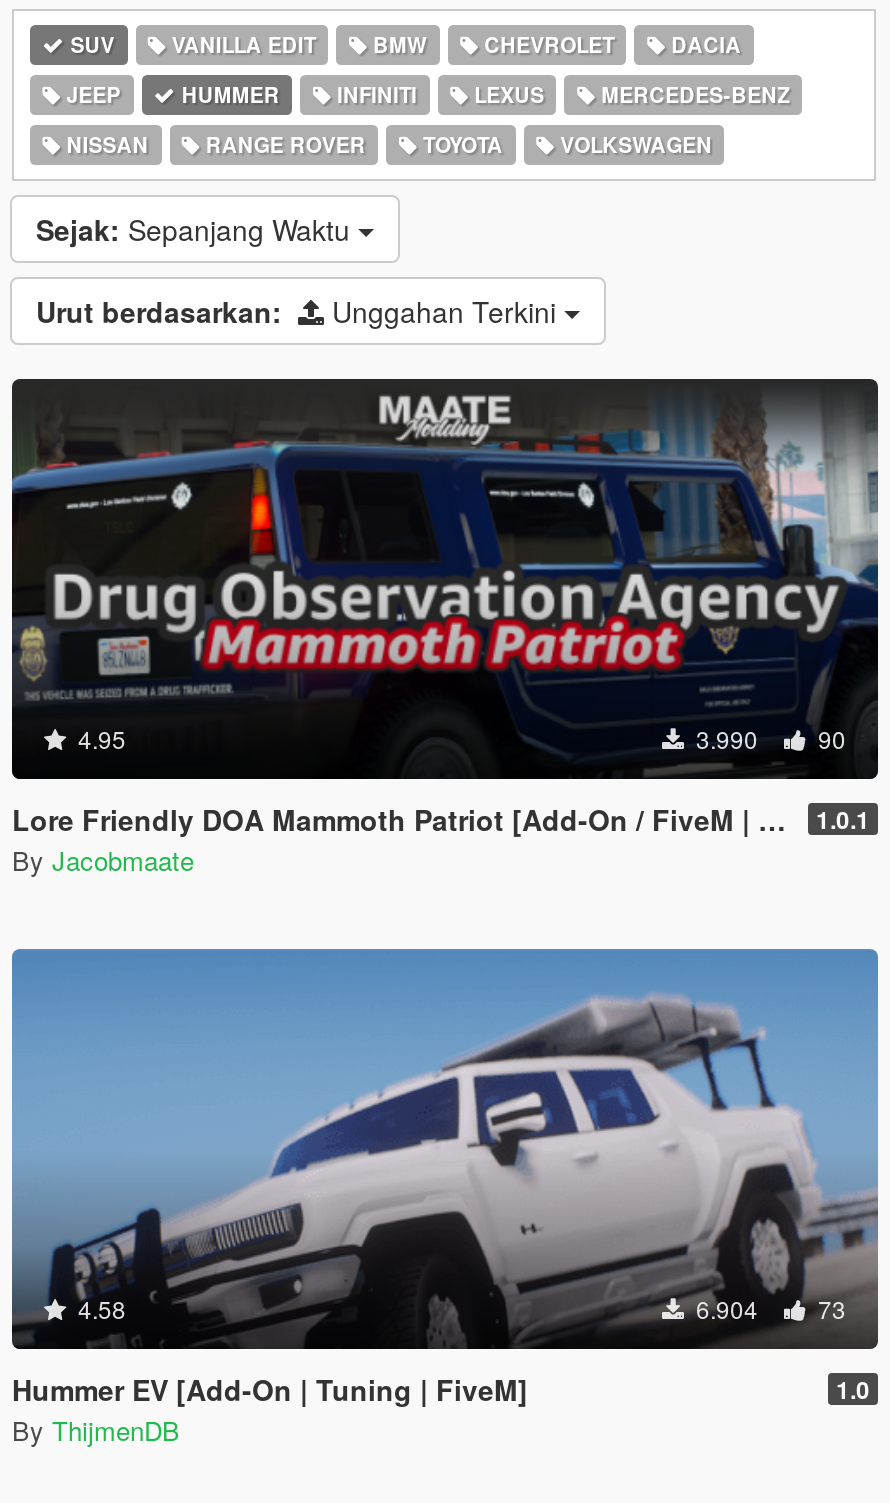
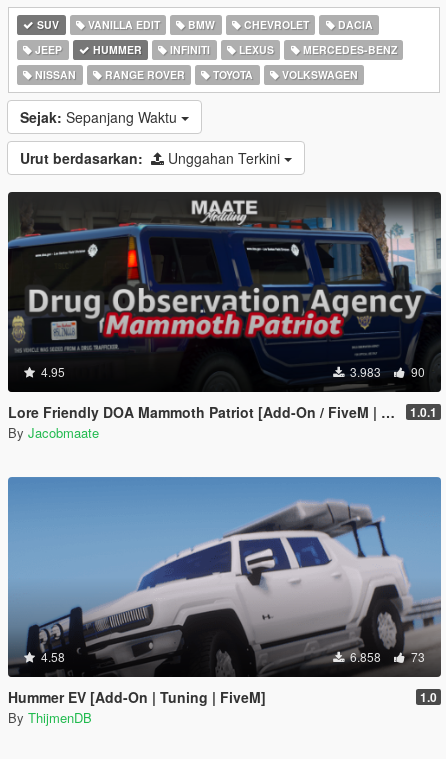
[690,721,846,755] 3.990 90 -> [347,363,425,380] 3.983 90
[690,1291,846,1325] 6.904 73 -> [347,648,425,665] 6.858 73

